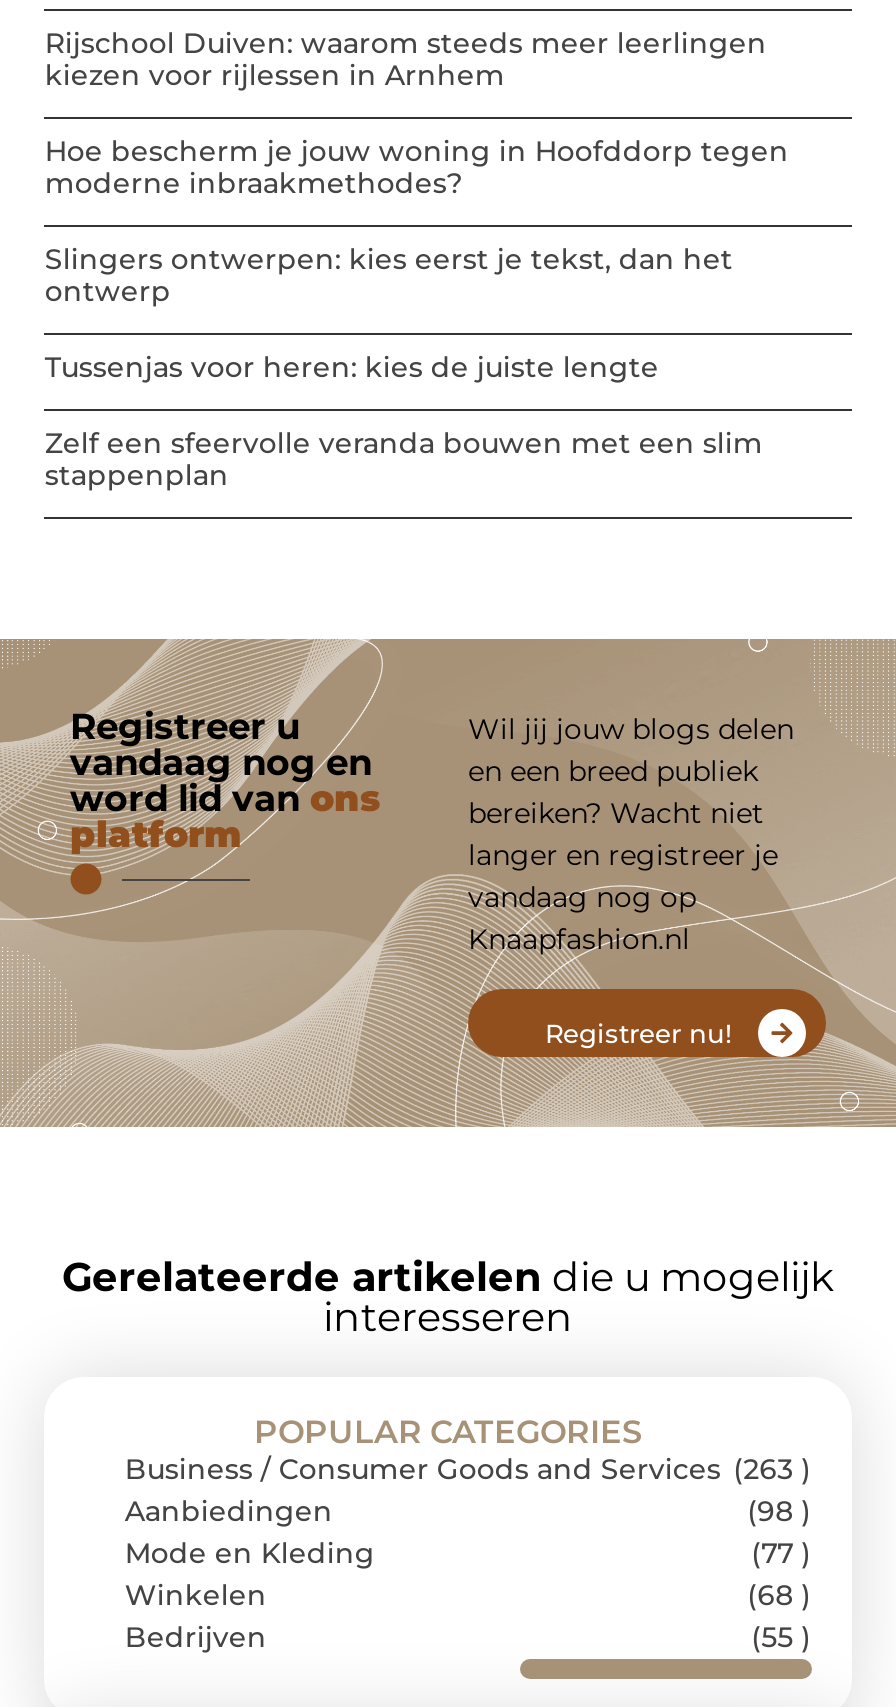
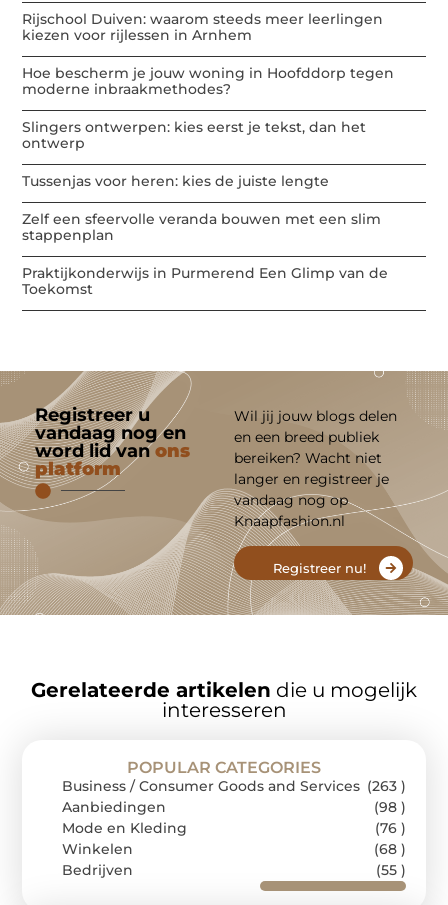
none -> [22,264,388,298] Praktijkonderwijs in Purmerend Een Glimp van de | Toekomst
[751,1536,811,1572] (77 ) -> [375,819,406,837] (76 )

